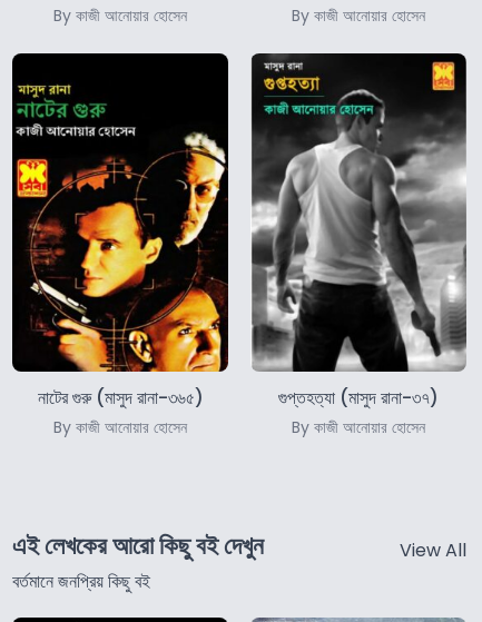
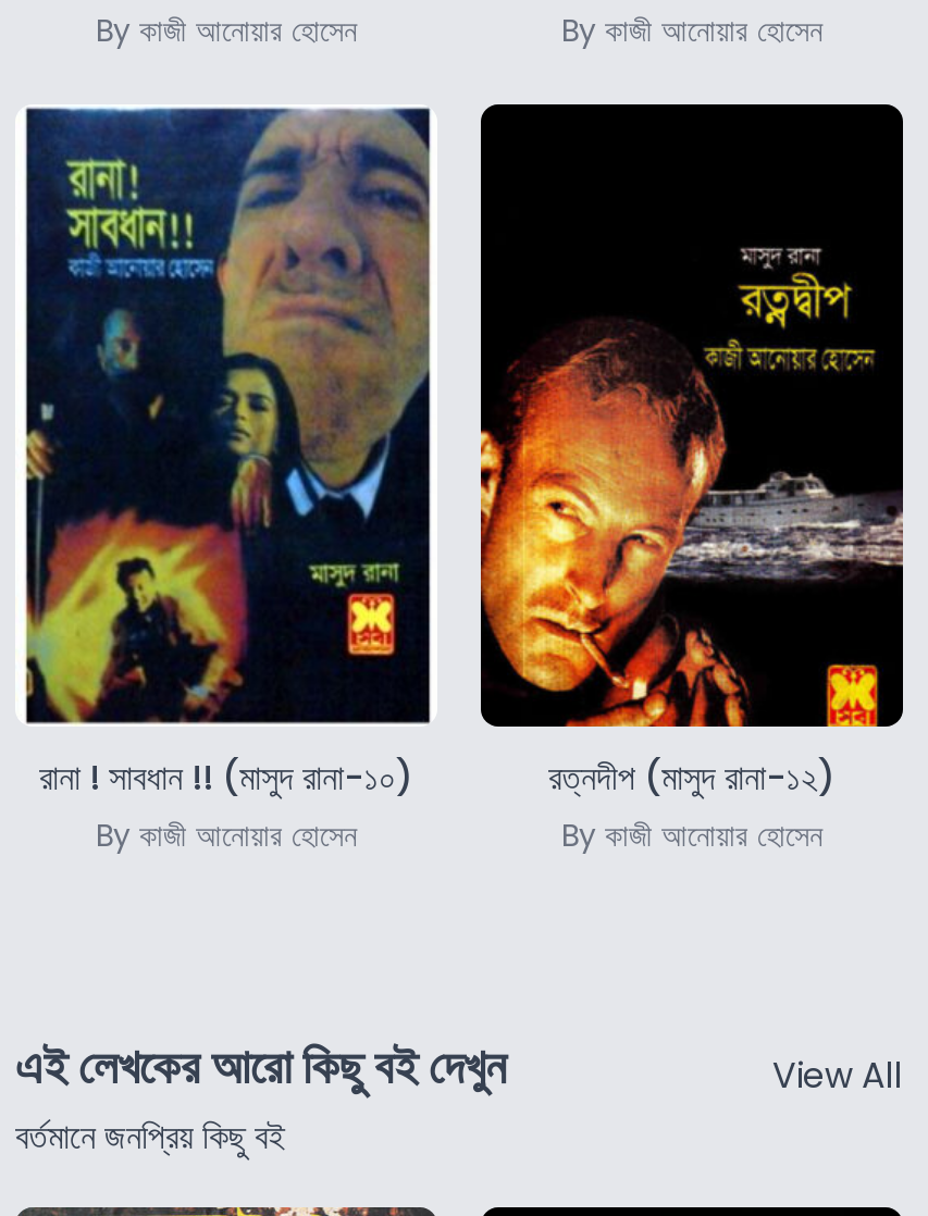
[11,52,229,411] [image] | নাটের গুরু (মাসুদ রানা-৩৬৫) -> [15,104,437,804] [image] | রানা ! সাবধান !! (মাসুদ রানা-১০)
[250,53,466,411] [image] | গুপ্তহত্যা (মাসুদ রানা-৩৭) -> [479,107,905,804] [image] | রত্নদীপ (মাসুদ রানা-১২)

